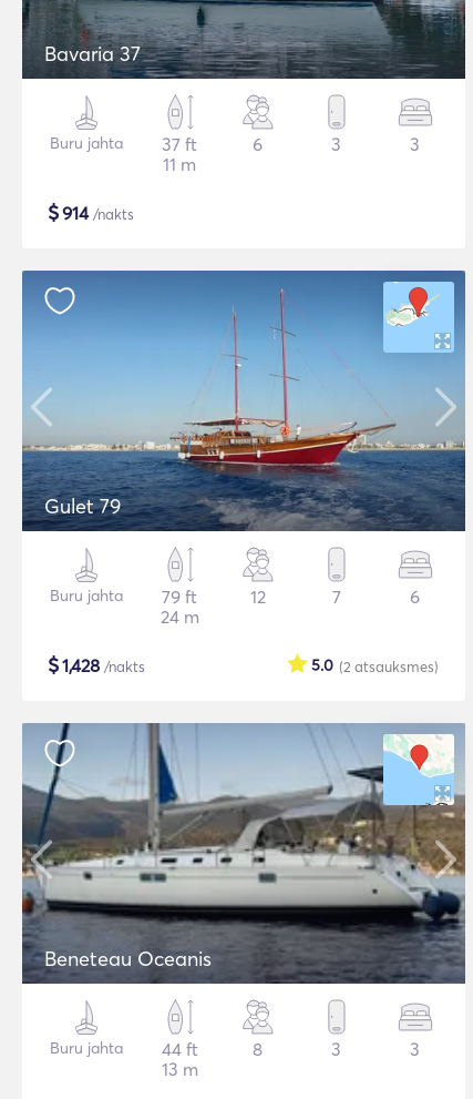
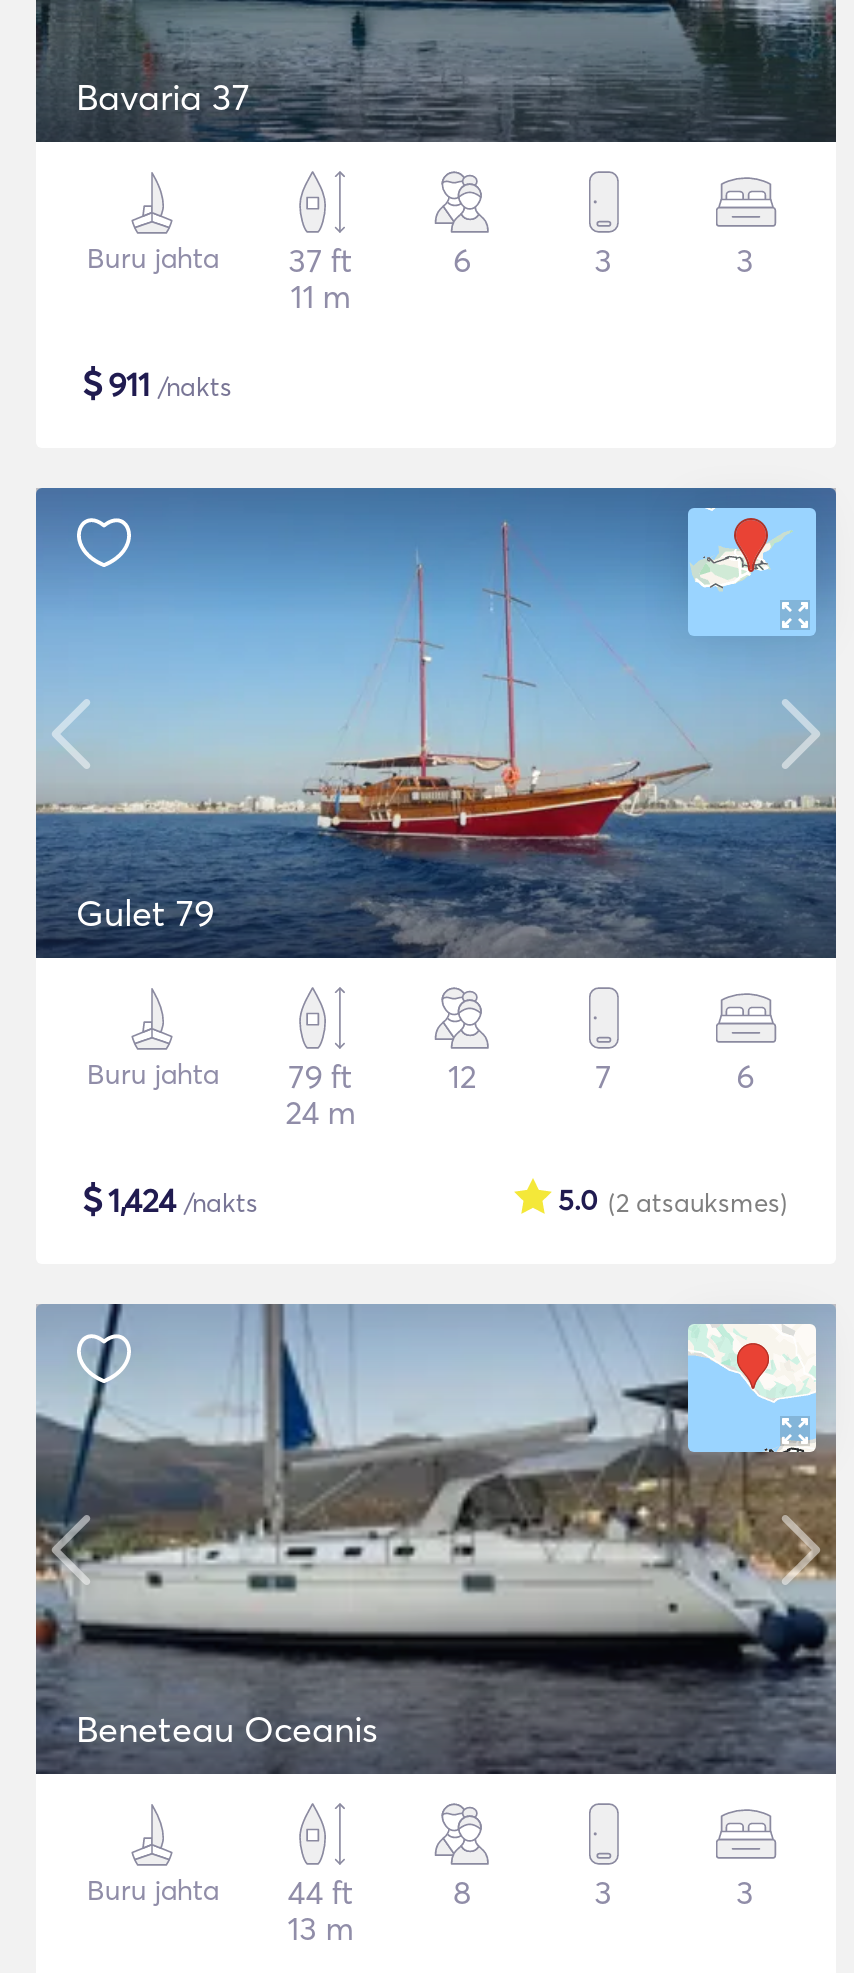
[48,200,134,225] $914 /nakts -> [82,360,232,406] $911 /nakts
[48,652,145,678] $1,428 /nakts -> [82,1176,258,1222] $1,424 /nakts

